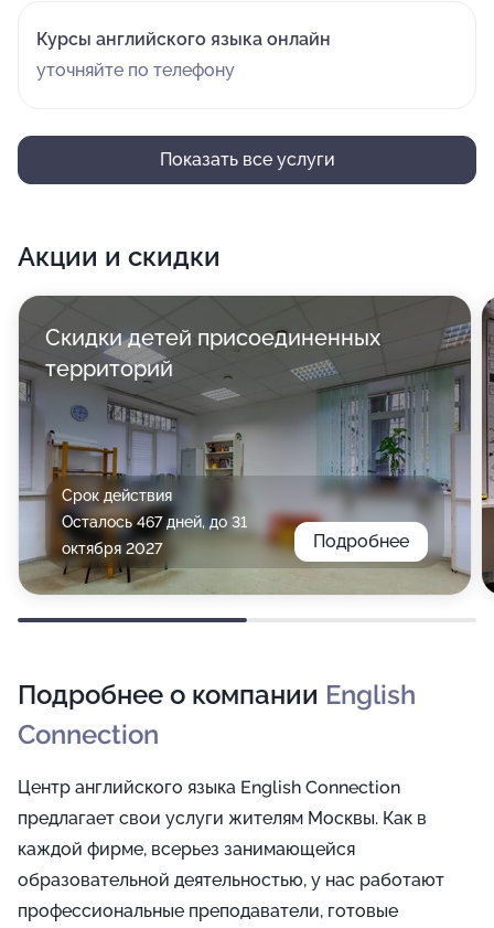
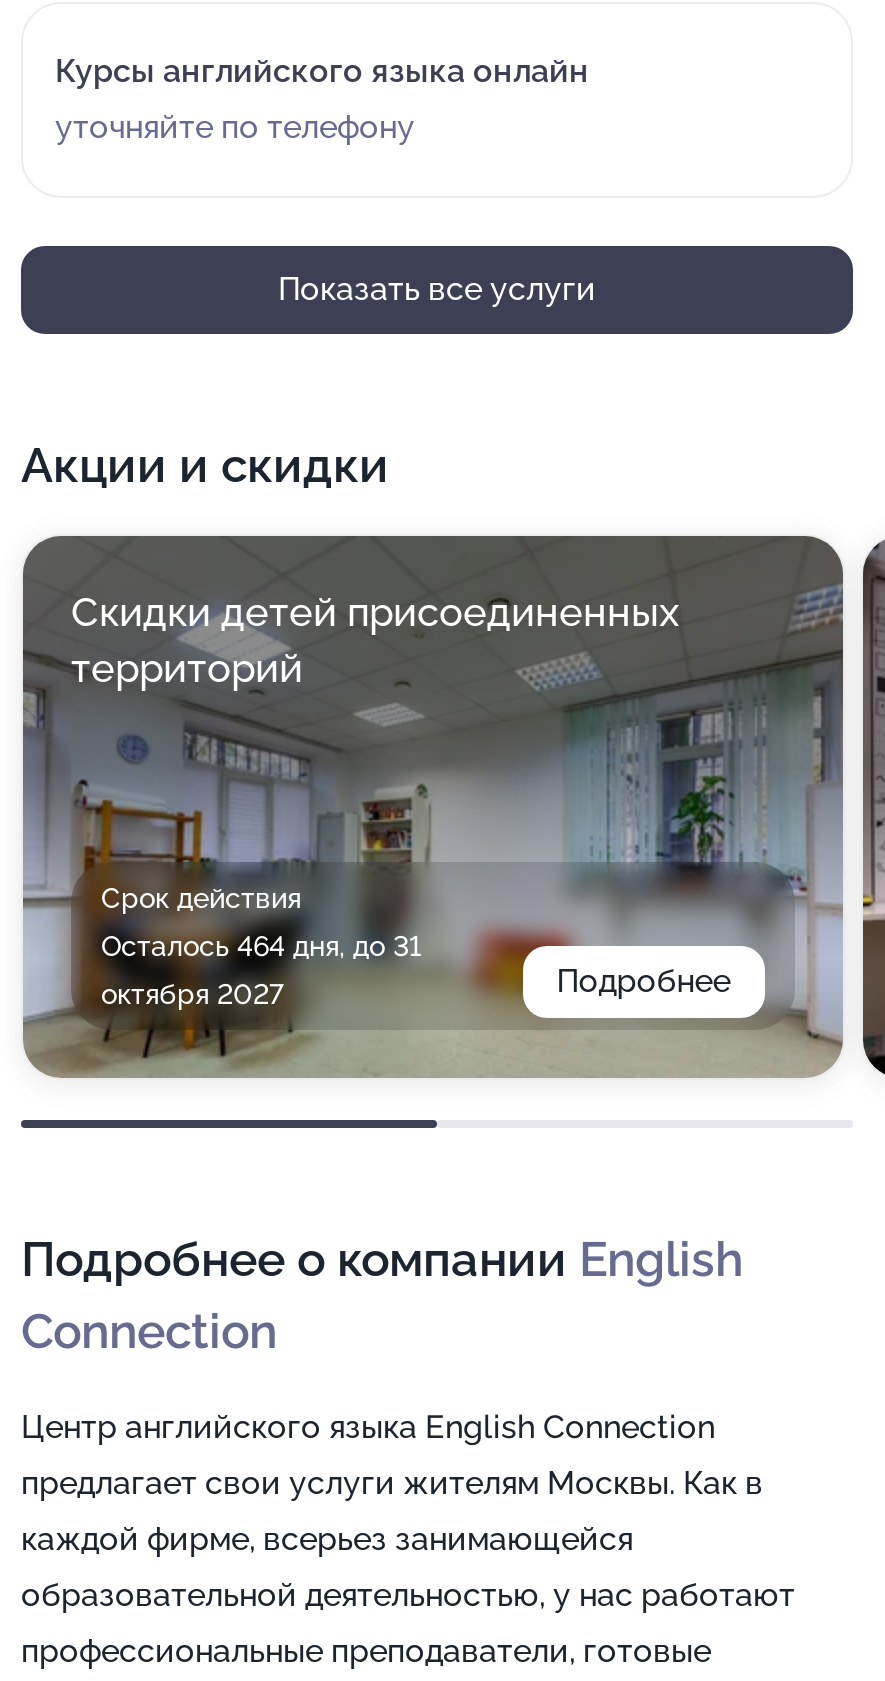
[62,513,247,531] Осталось 467 дней, до 31 -> [101,930,421,962] Осталось 464 дня, до 31

